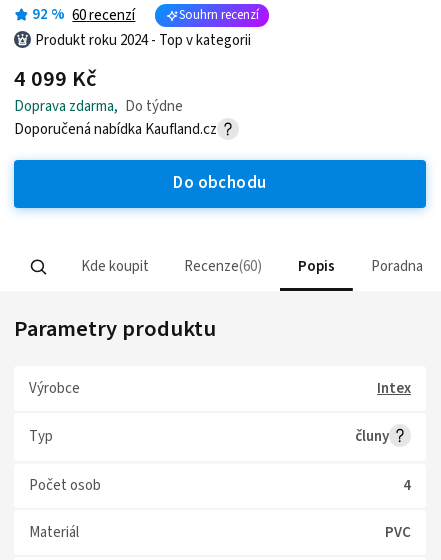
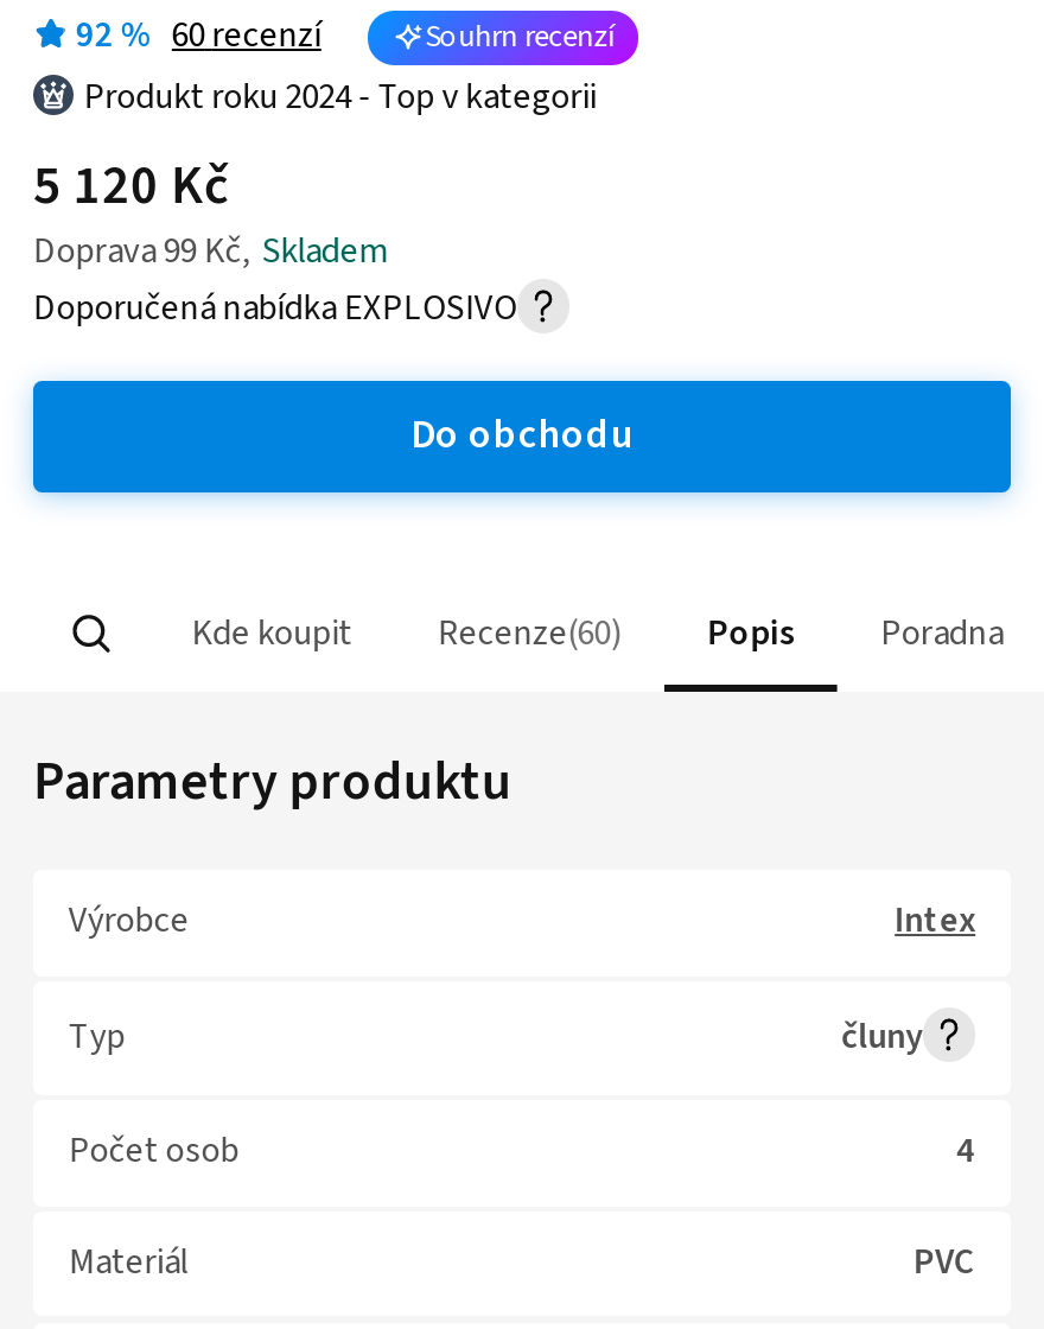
[14,63,96,95] 4 099 Kč -> [33,149,228,225] 5 120 Kč
[14,96,183,117] Doprava zdarma, Do týdne -> [33,227,385,277] Doprava 99 Kč, Skladem
[14,119,217,140] Doporučená nabídka Kaufland.cz -> [33,284,517,333] Doporučená nabídka EXPLOSIVO

